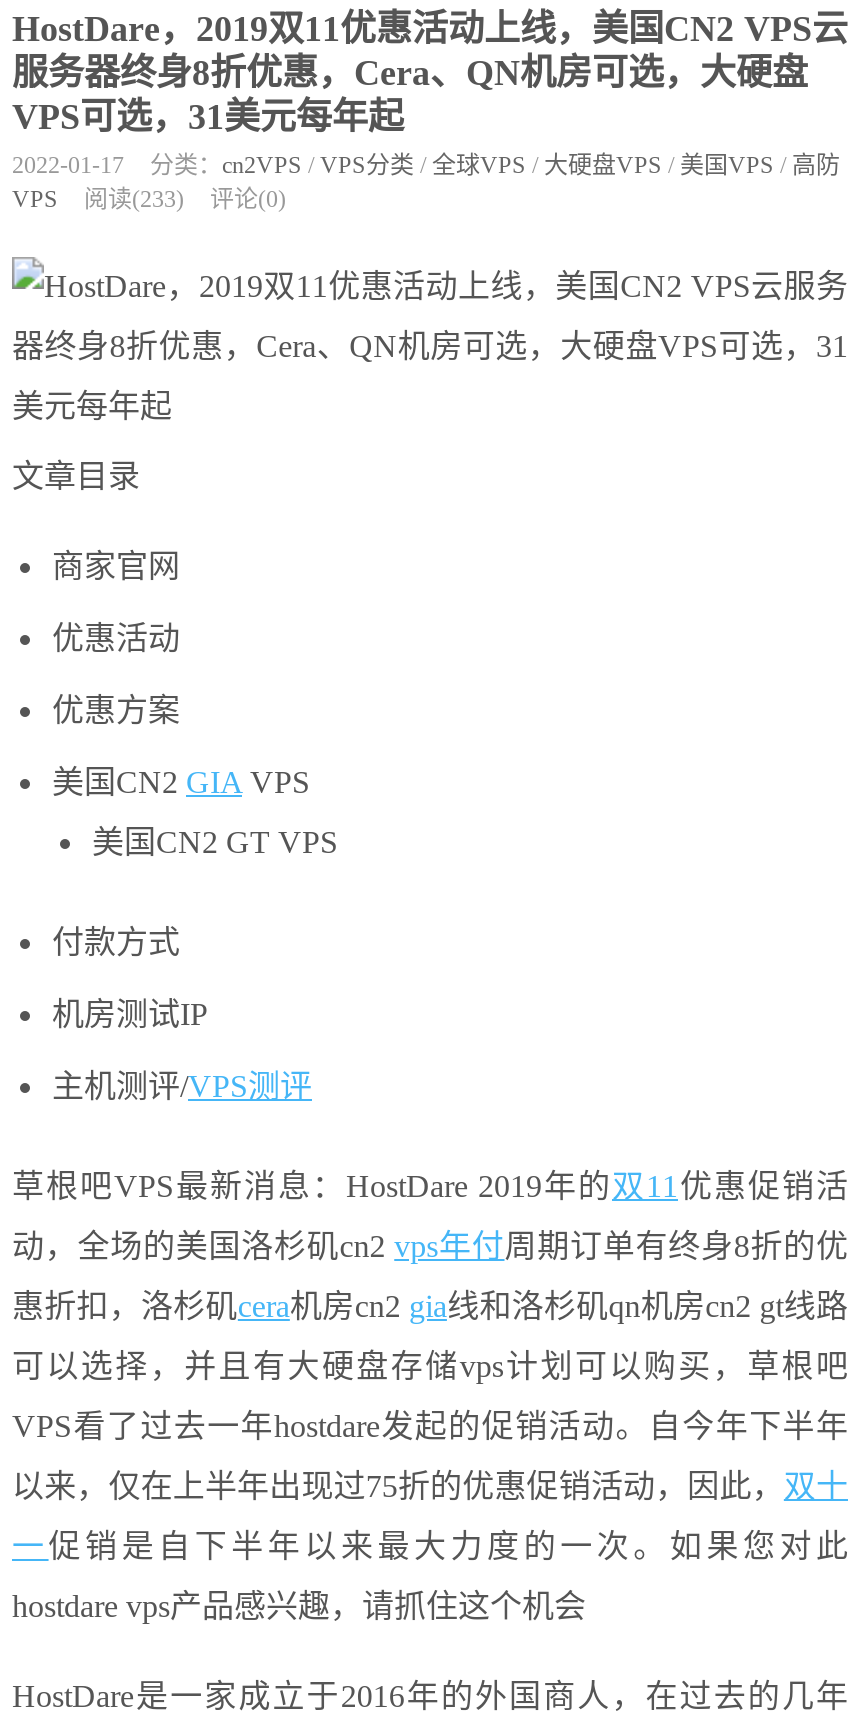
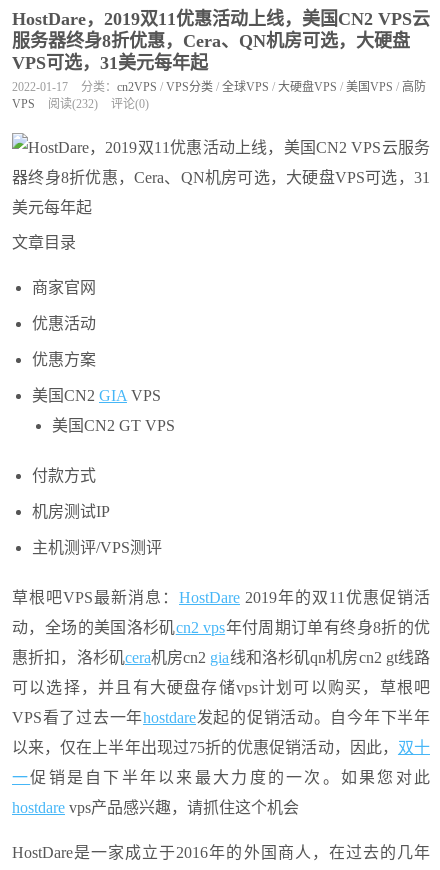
[12,185,286,213] VPS 阅读(233) 评论(0) -> [12,97,149,111] VPS 阅读(232) 评论(0)

